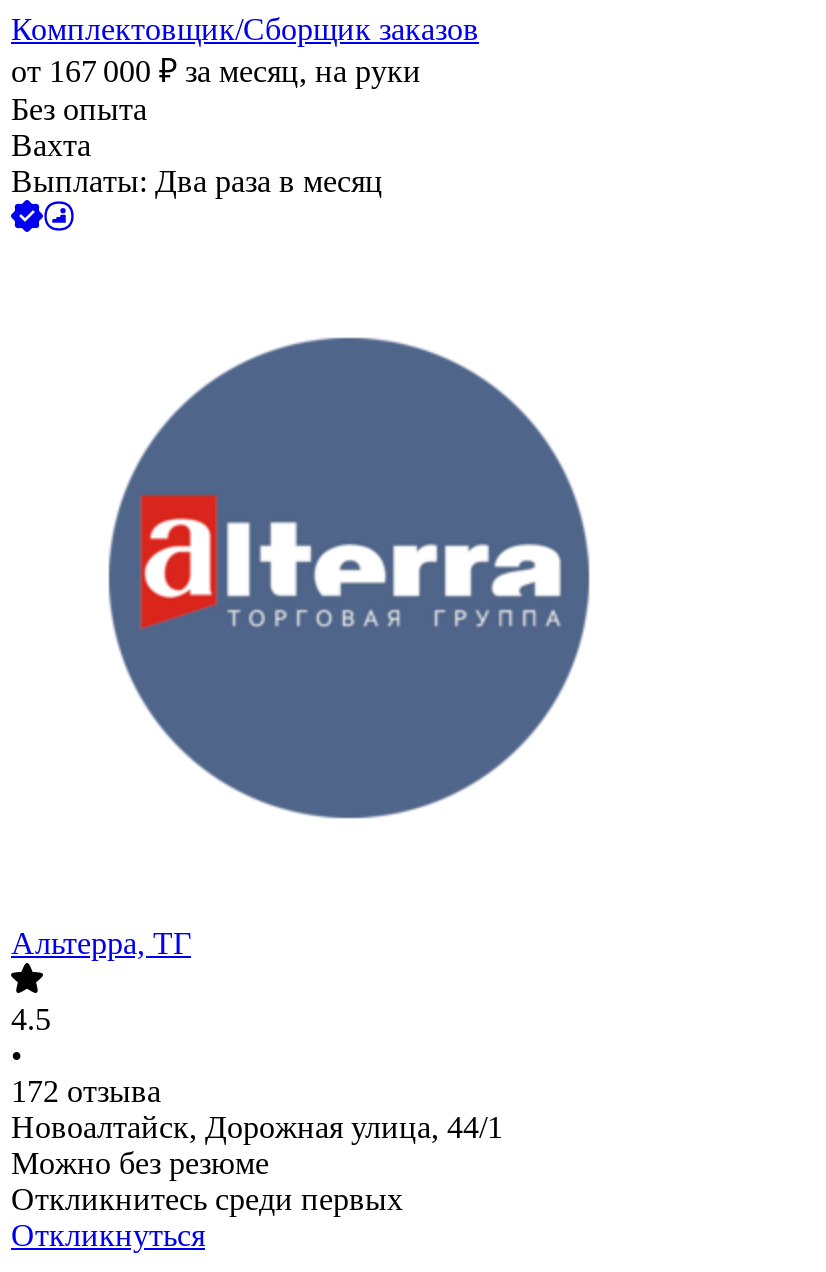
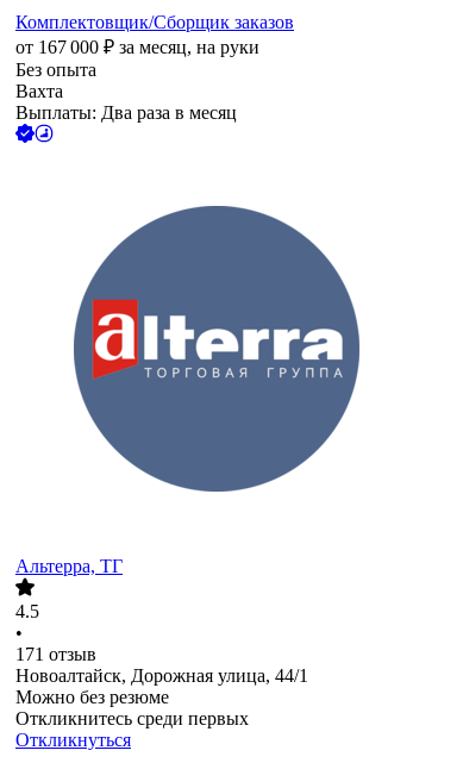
[11,1075,161,1109] 172 отзыва -> [15,645,96,665] 171 отзыв

